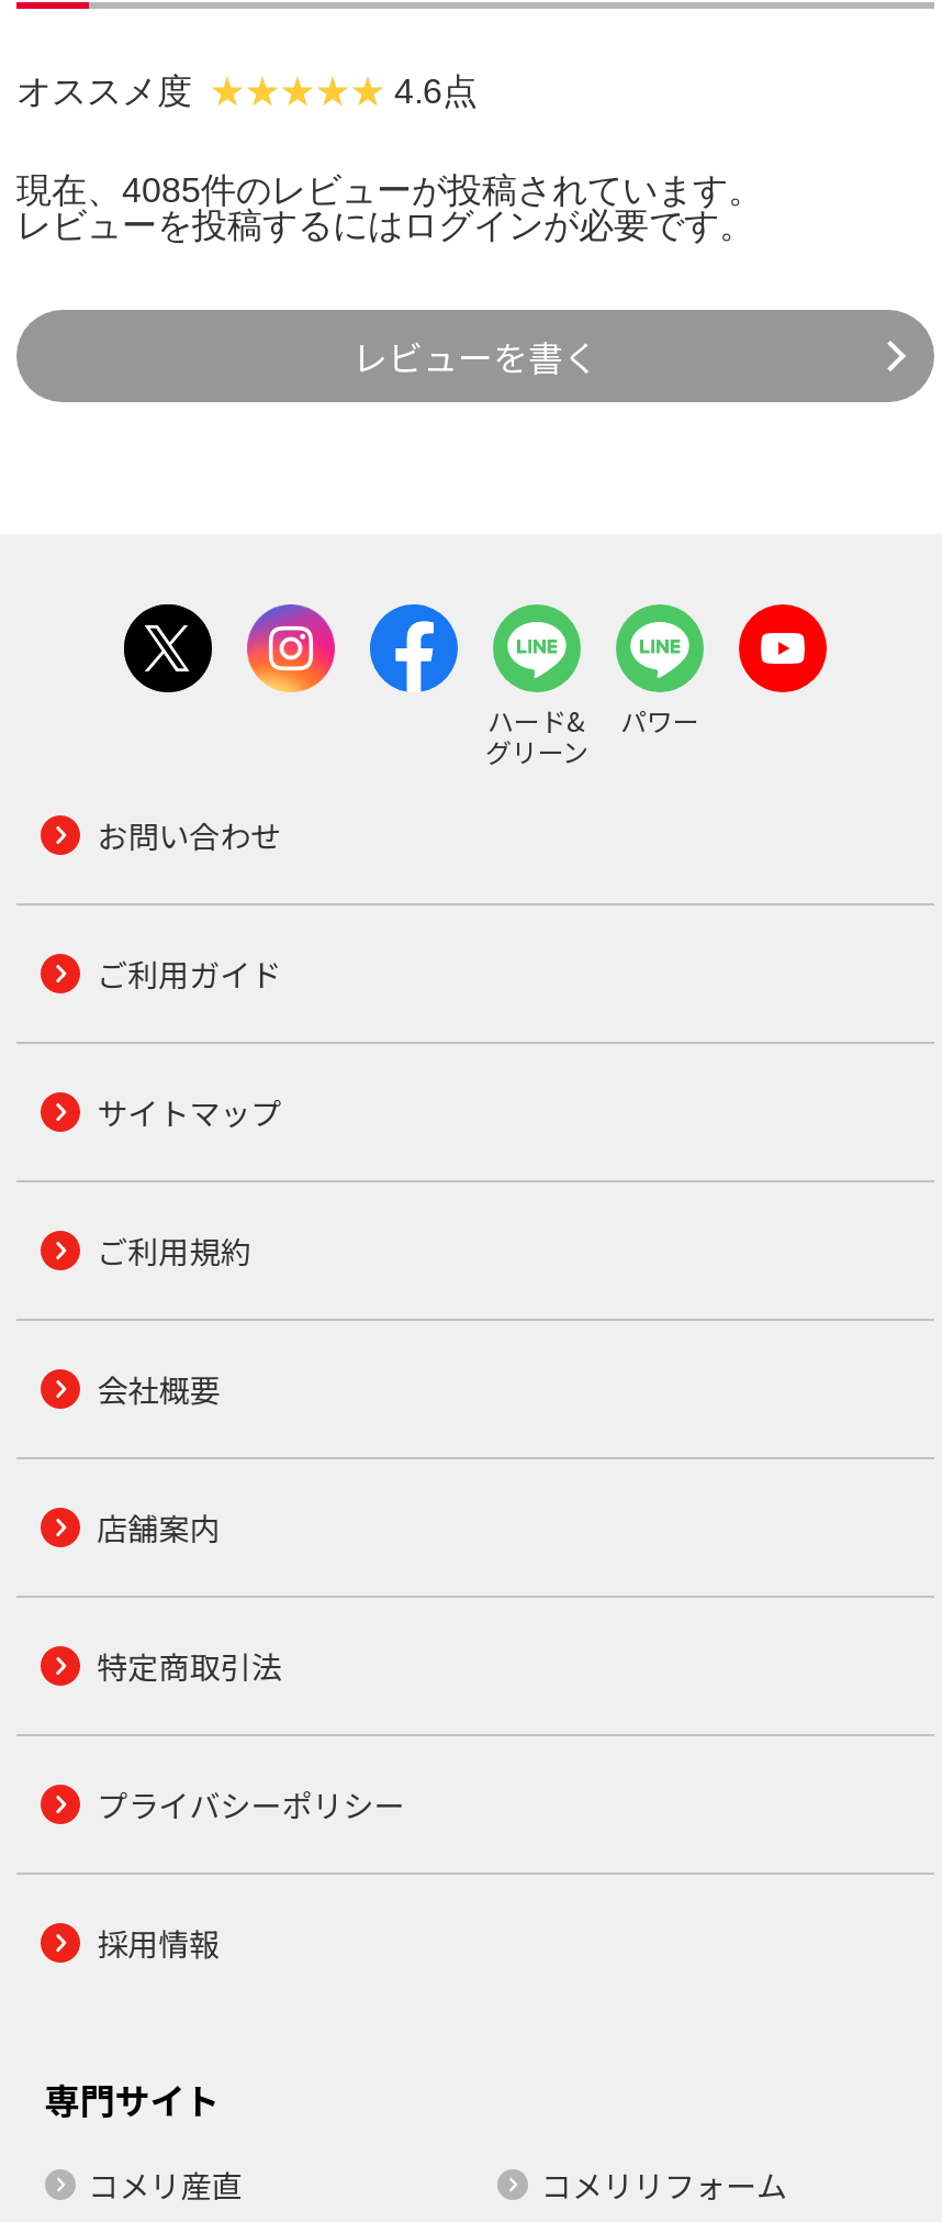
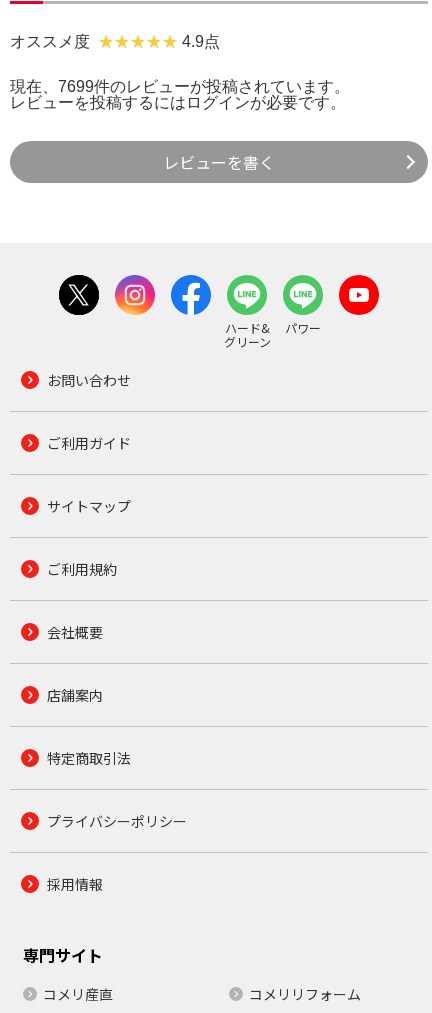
[385,73,478,110] 4.6点 -> [178,33,220,50] 4.9点
[16,171,763,209] 現在、4085件のレビューが投稿されています。 -> [10,78,350,95] 現在、7699件のレビューが投稿されています。

